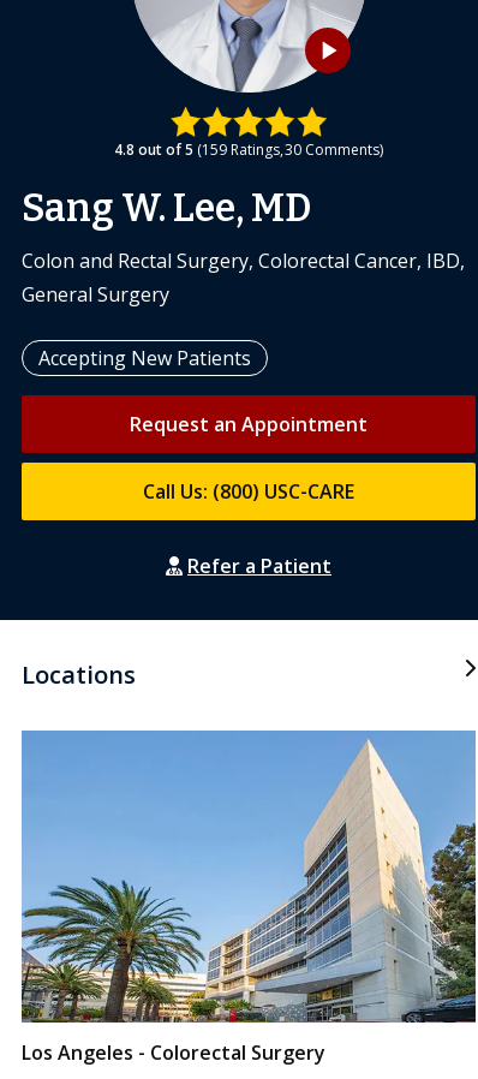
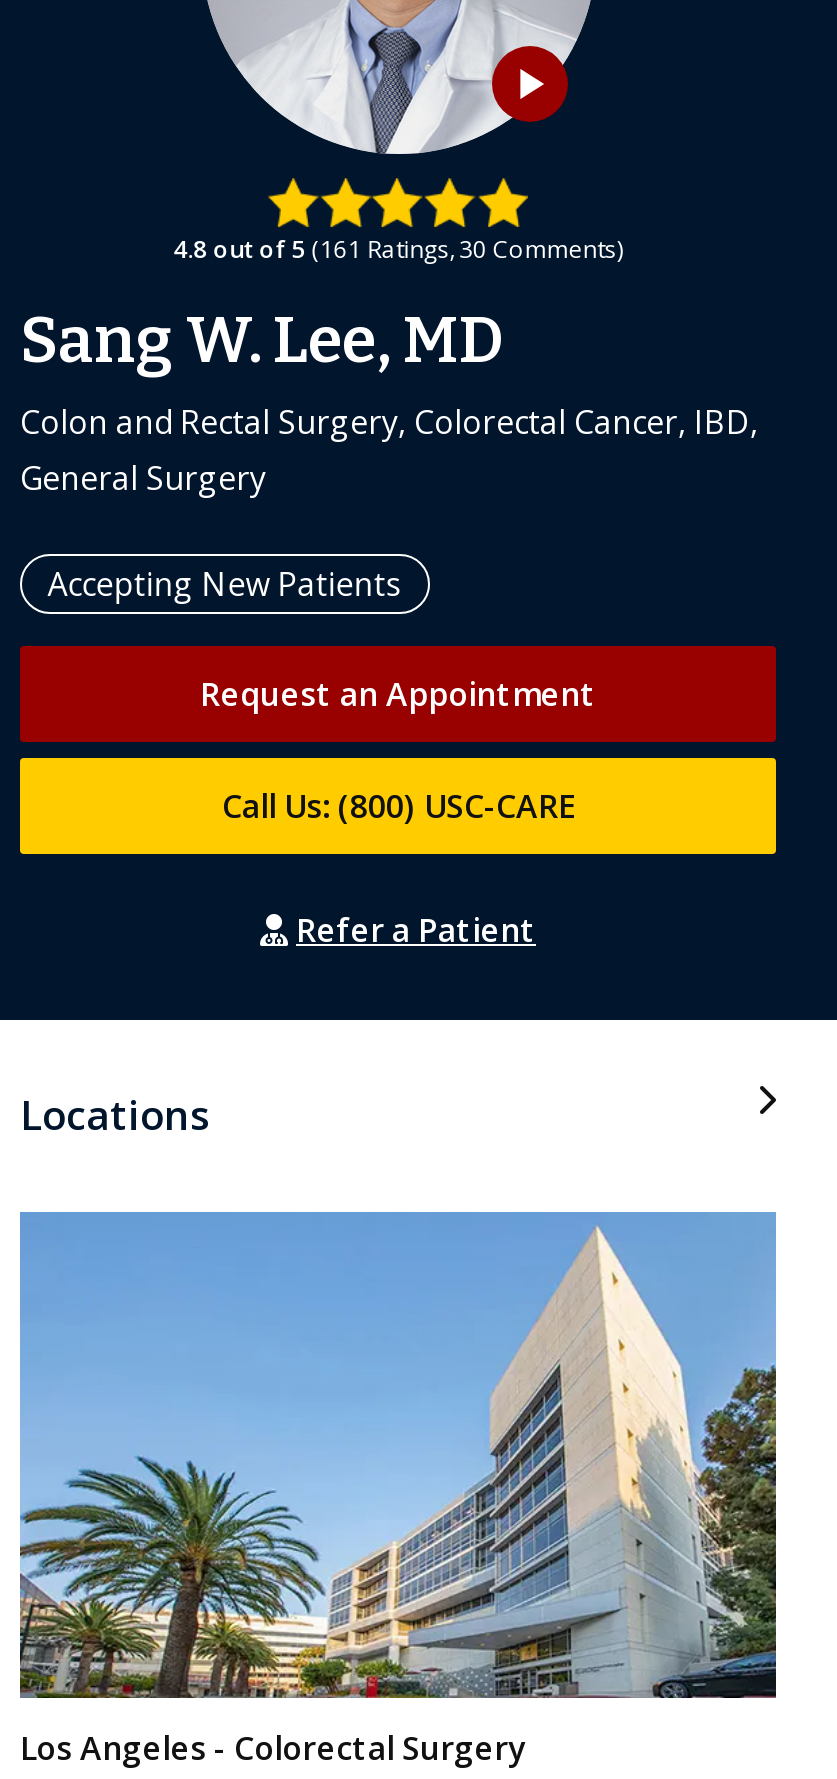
[114,140,380,160] 4.8 out of 5 159 Ratings 30 Comments -> [173,233,617,267] 4.8 out of 5 161 Ratings 30 Comments

